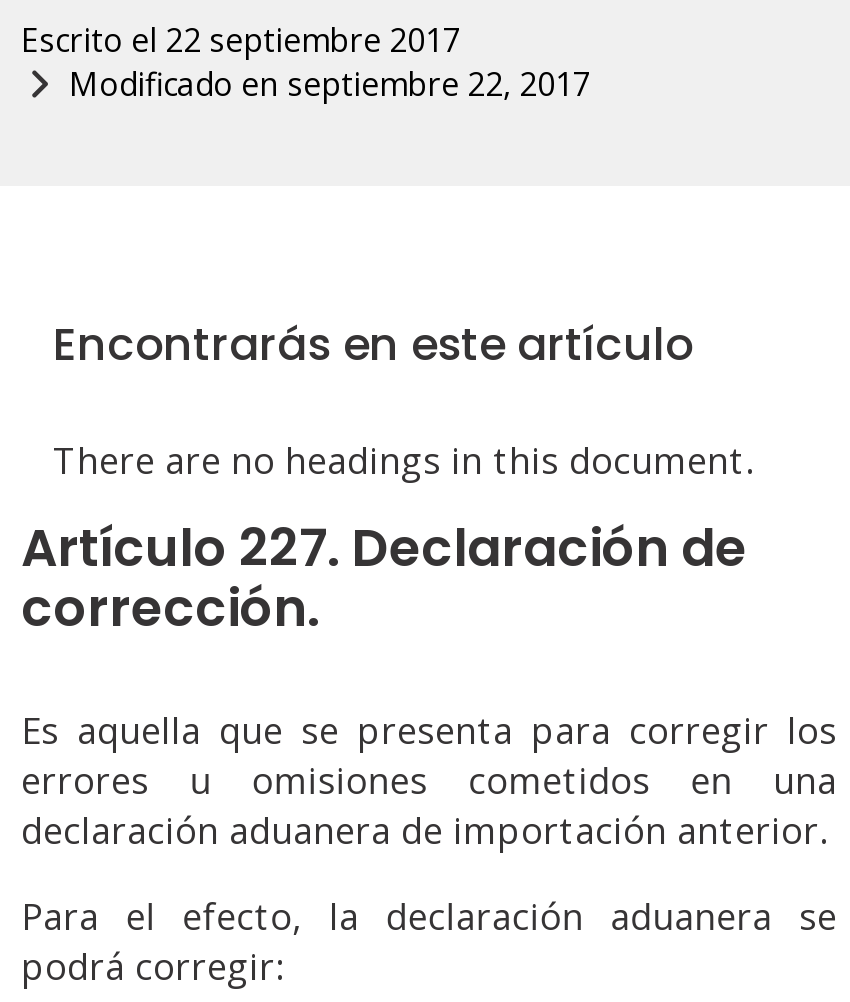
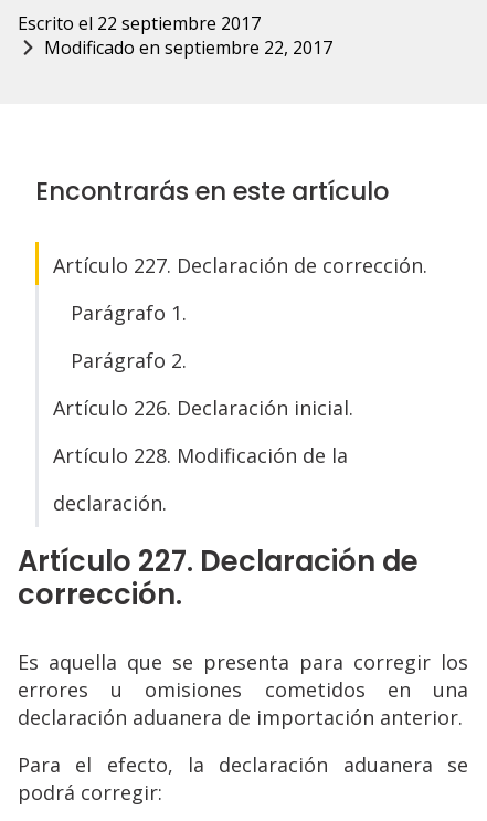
[53,436,753,484] There are no headings in this document. -> [53,252,427,516] Artículo 227. Declaración de corrección. | Parágrafo 1. | Parágrafo 2. | Artículo 226. Declaración inicial. | Artículo 228. Modificación de la | declaración.

